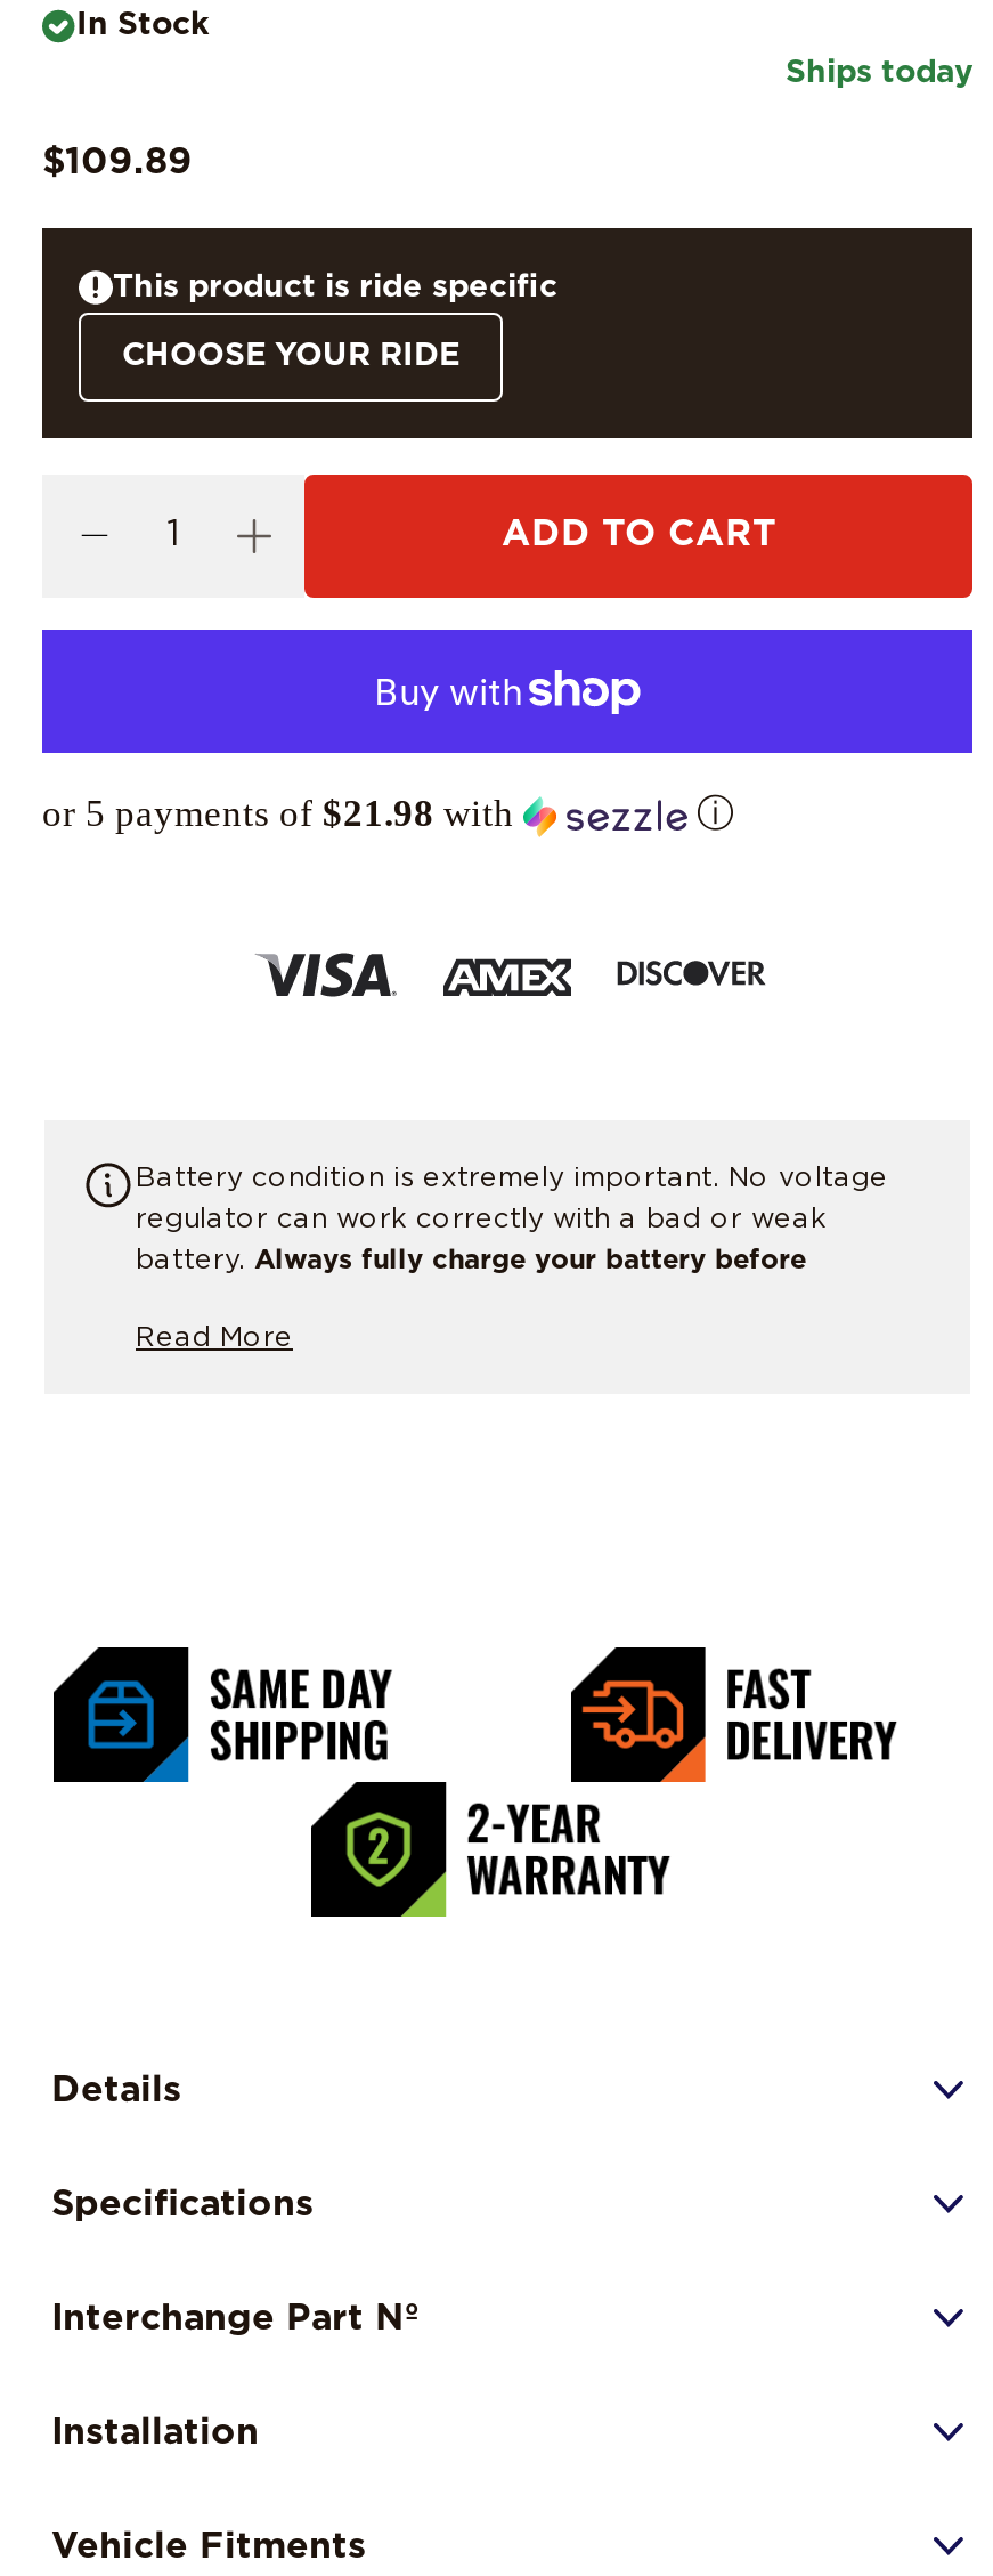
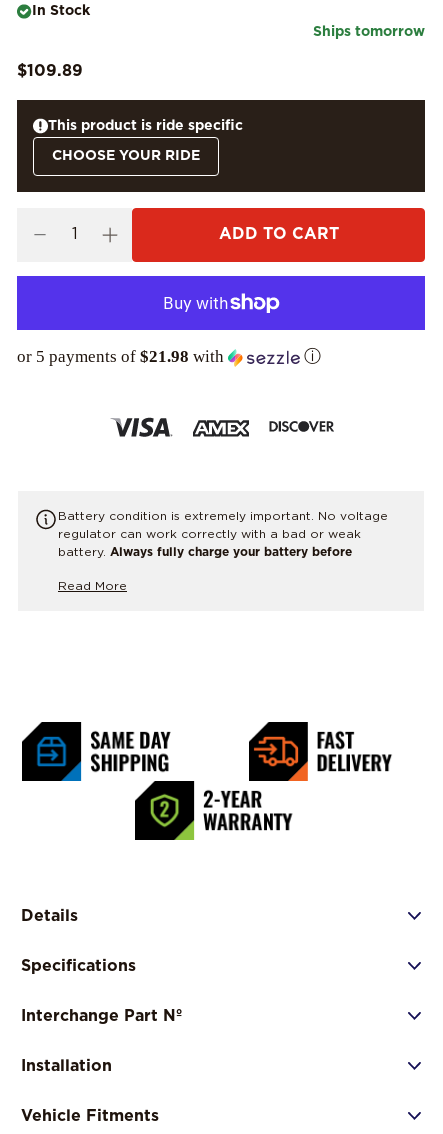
[786,56,972,88] Ships today -> [313,24,425,38] Ships tomorrow

